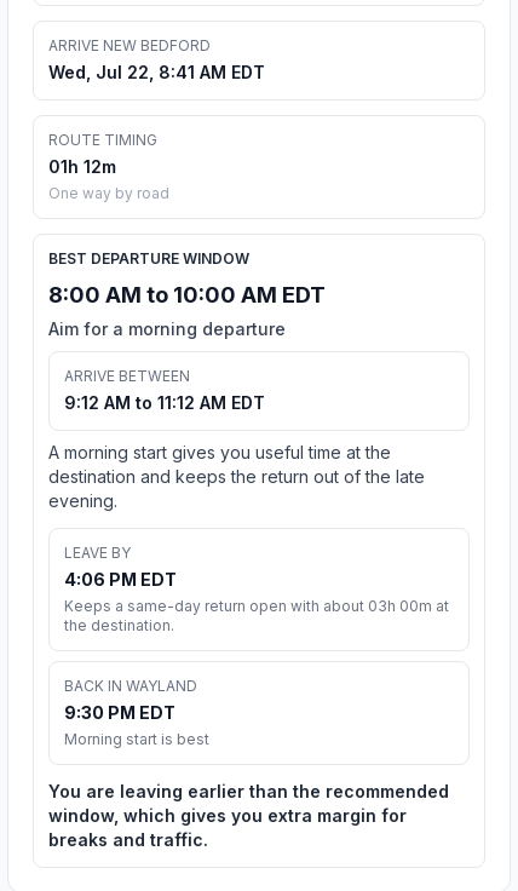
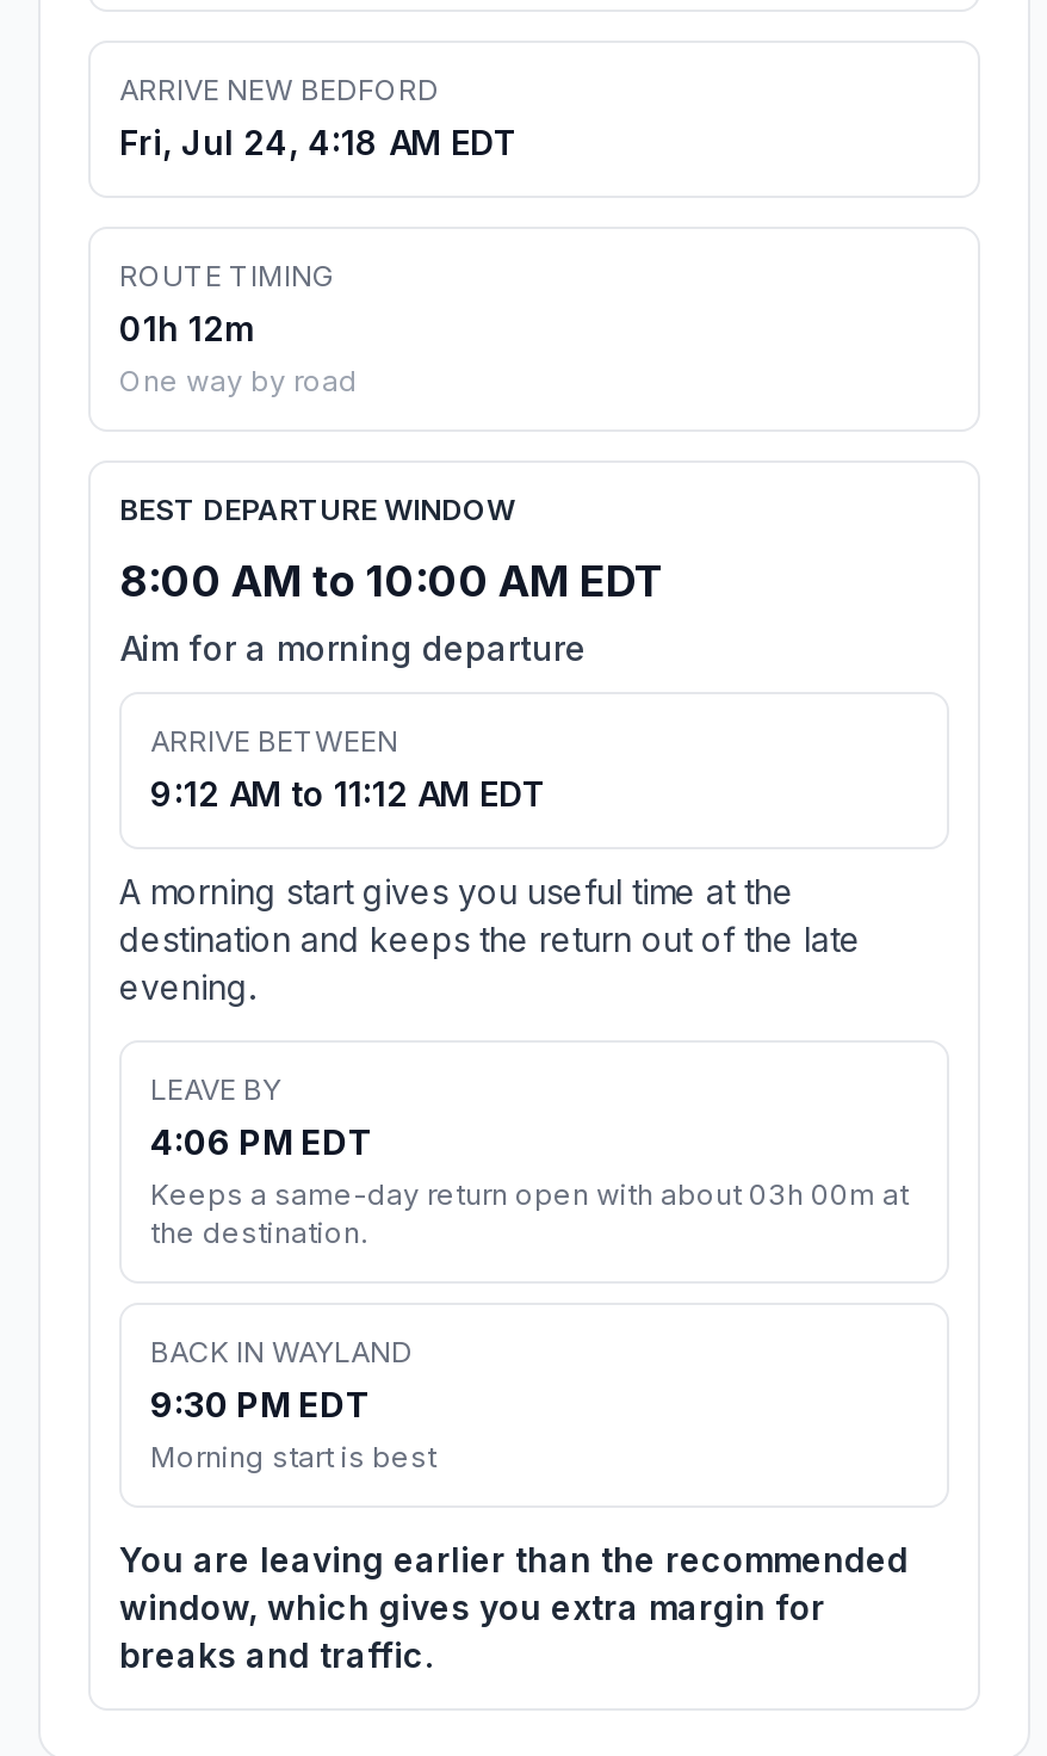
[48,62,265,83] Wed, Jul 22, 8:41 AM EDT -> [119,122,518,163] Fri, Jul 24, 4:18 AM EDT

